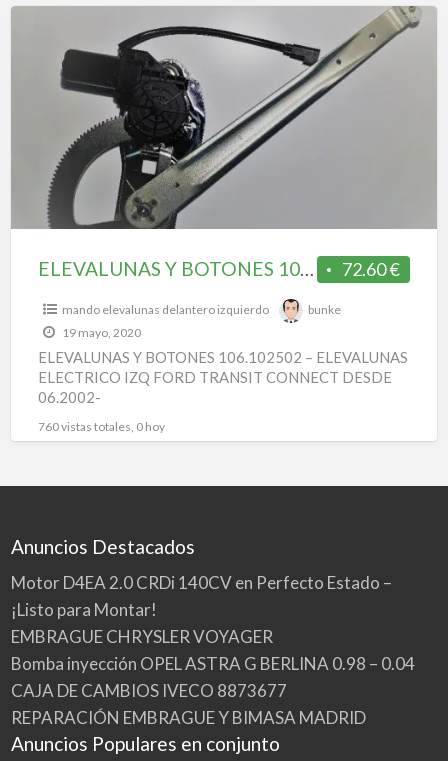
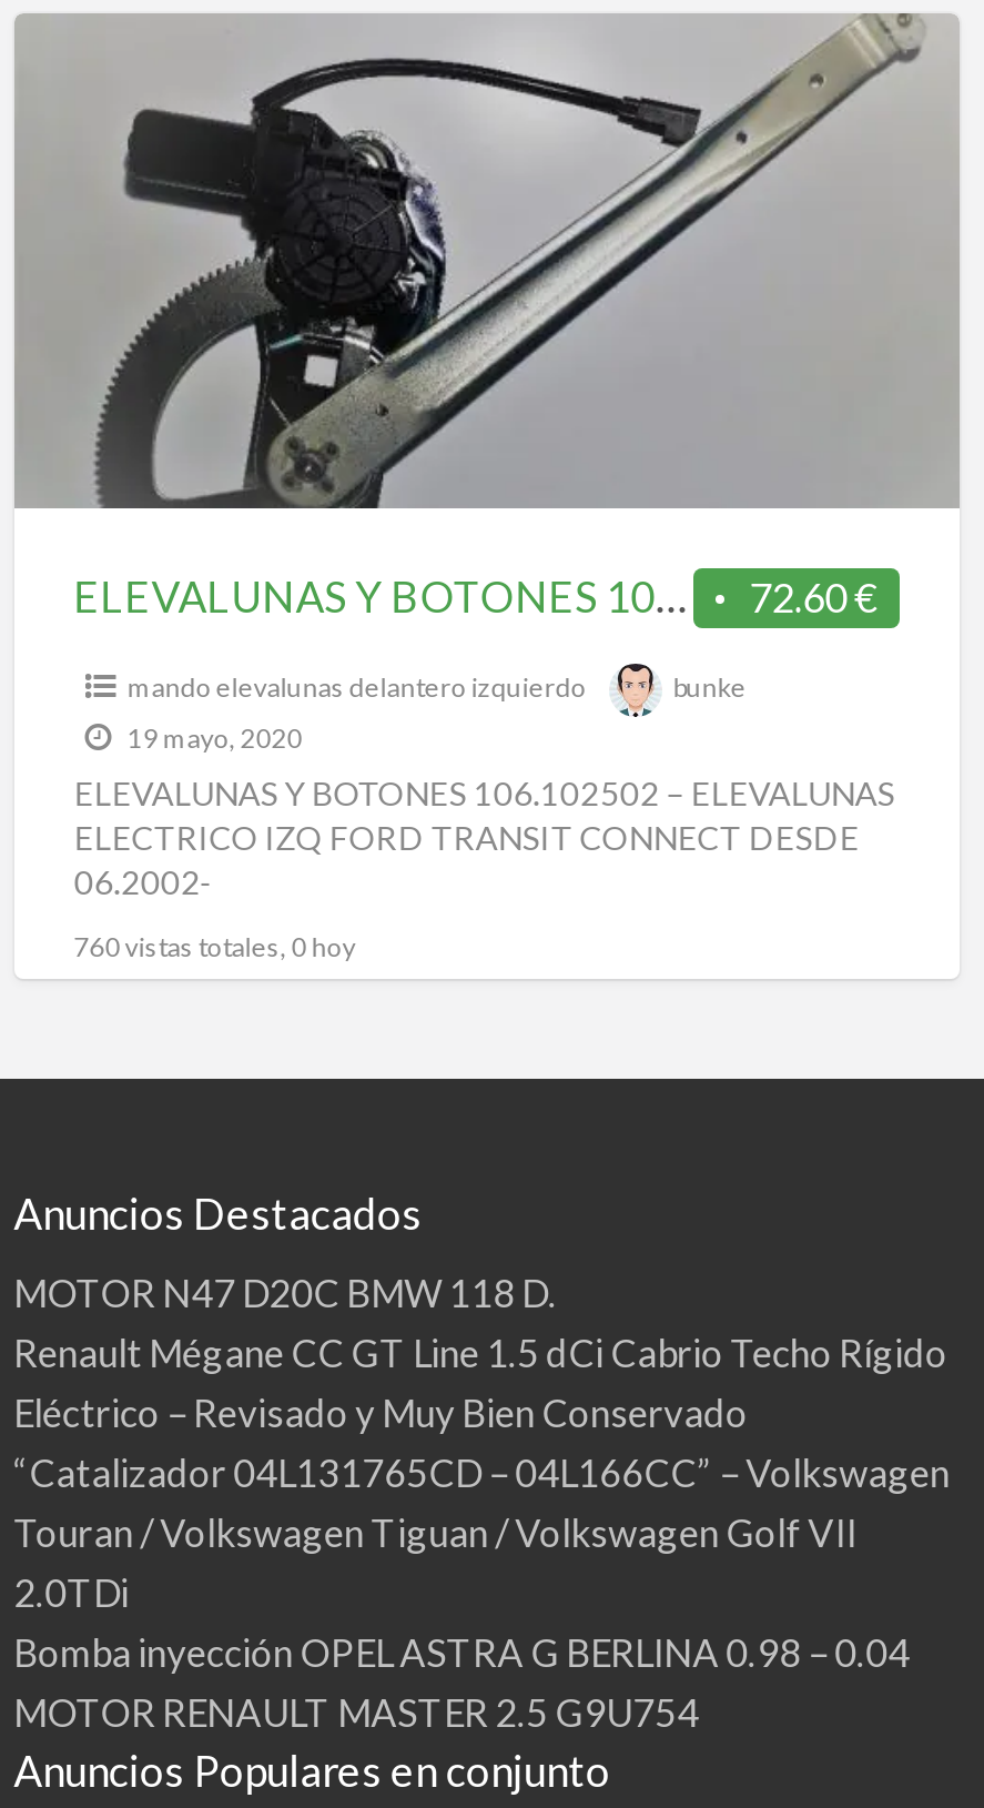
[11,571,392,646] Motor D4EA 2.0 CRDi 140CV en Perfecto Estado – | ¡Listo para Montar! | EMBRAGUE CHRYSLER VOYAGER -> [14,1269,950,1615] MOTOR N47 D20C BMW 118 D. | Renault Mégane CC GT Line 1.5 dCi Cabrio Techo Rígido | Eléctrico – Revisado y Muy Bien Conservado | “Catalizador 04L131765CD – 04L166CC” – Volkswagen | Touran / Volkswagen Tiguan / Volkswagen Golf VII | 2.0TDi
moved [11,652,415,673] -> [14,1628,910,1675]: Bomba inyección OPEL ASTRA G BERLINA 0.98 – 0.04
[11,679,366,727] CAJA DE CAMBIOS IVECO 8873677 | REPARACIÓN EMBRAGUE Y BIMASA MADRID -> [14,1688,699,1735] MOTOR RENAULT MASTER 2.5 G9U754

